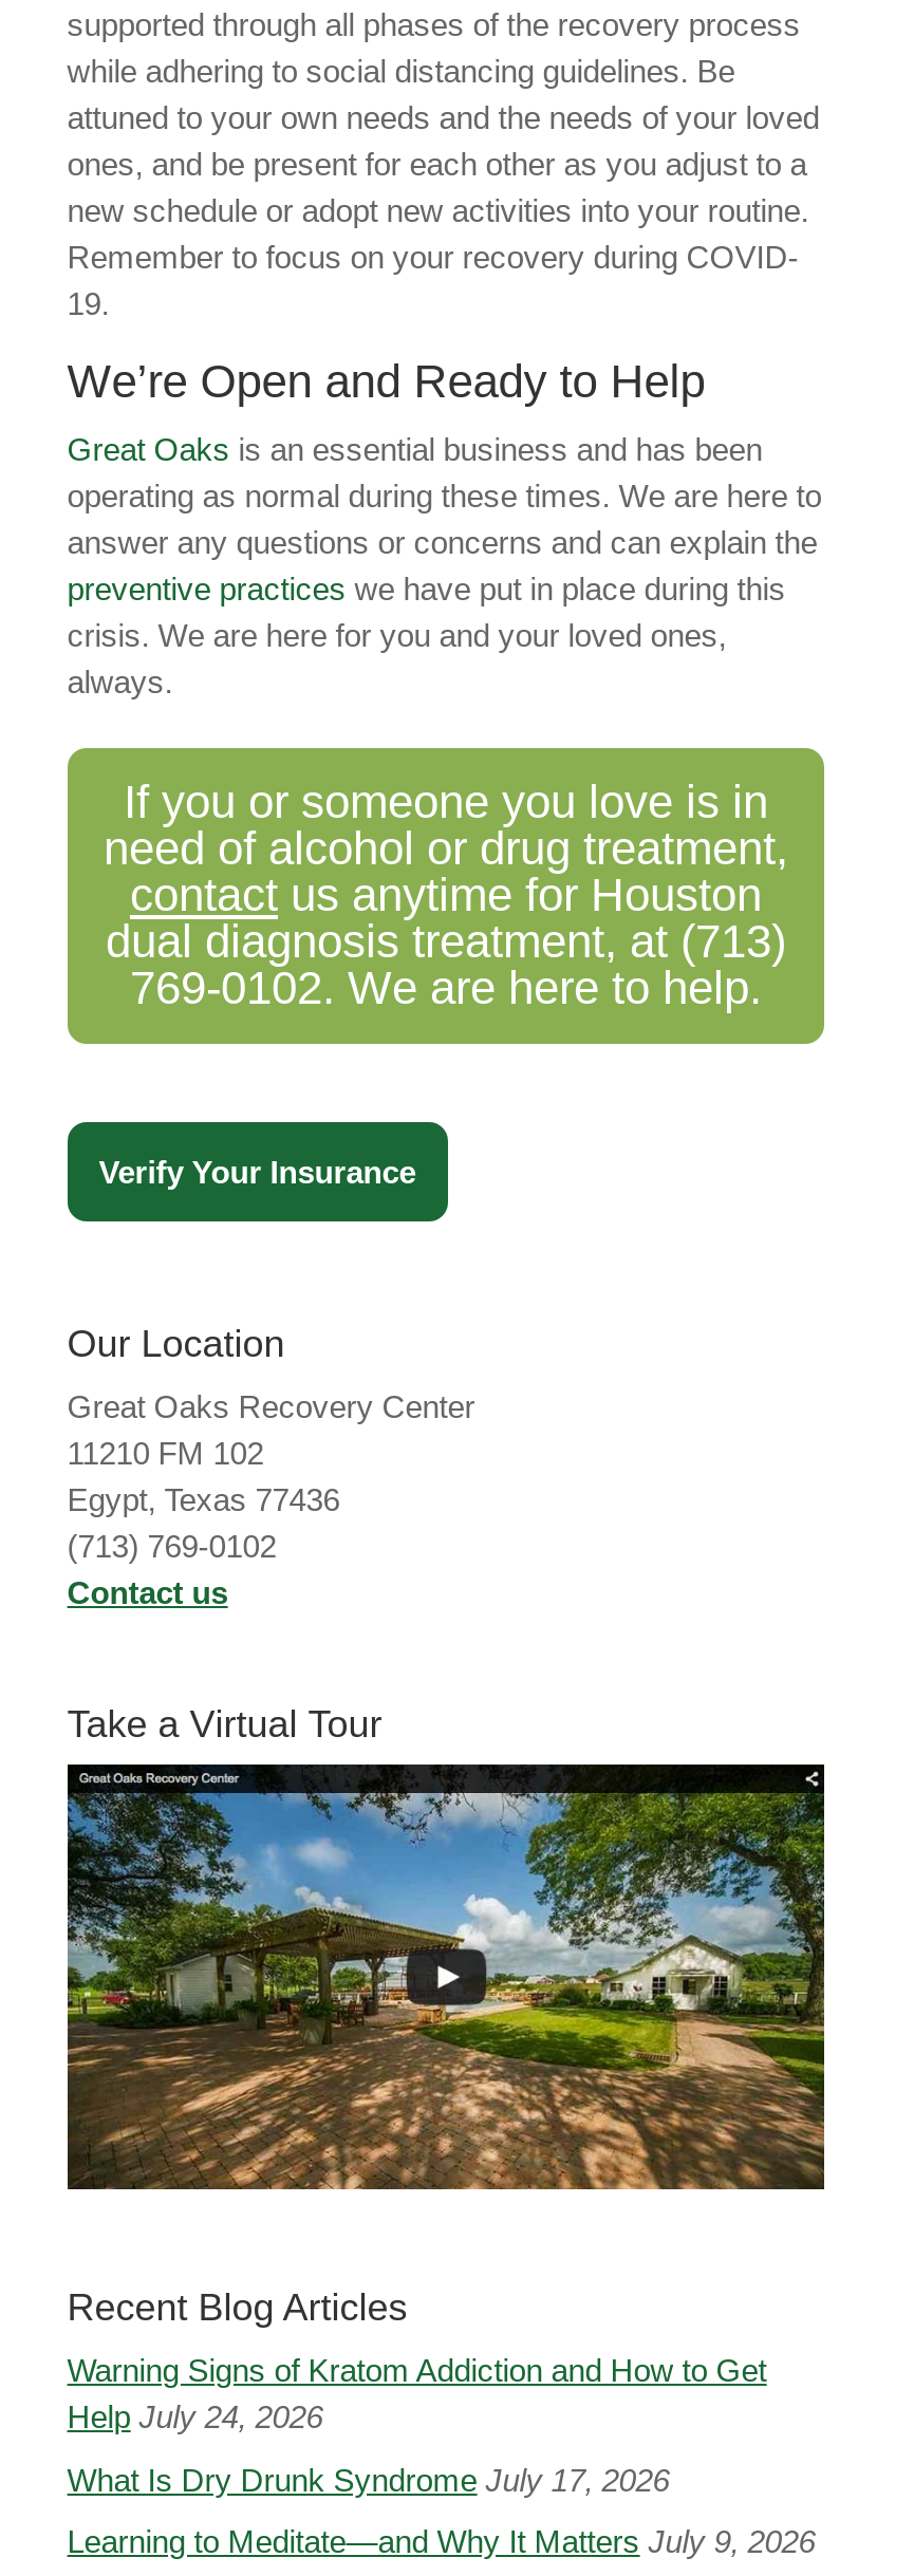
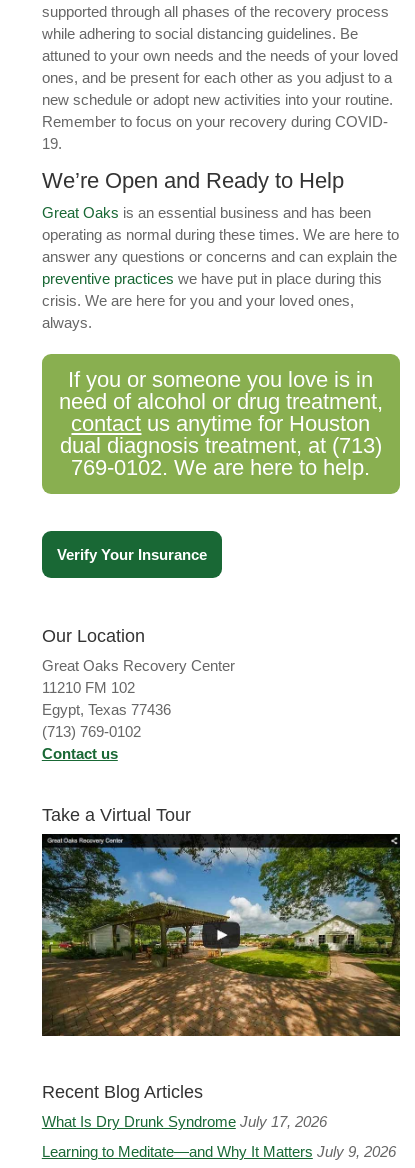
[67,2352,767,2435] Warning Signs of Kratom Addiction and How to Get | Help July 24, 2026 -> none

